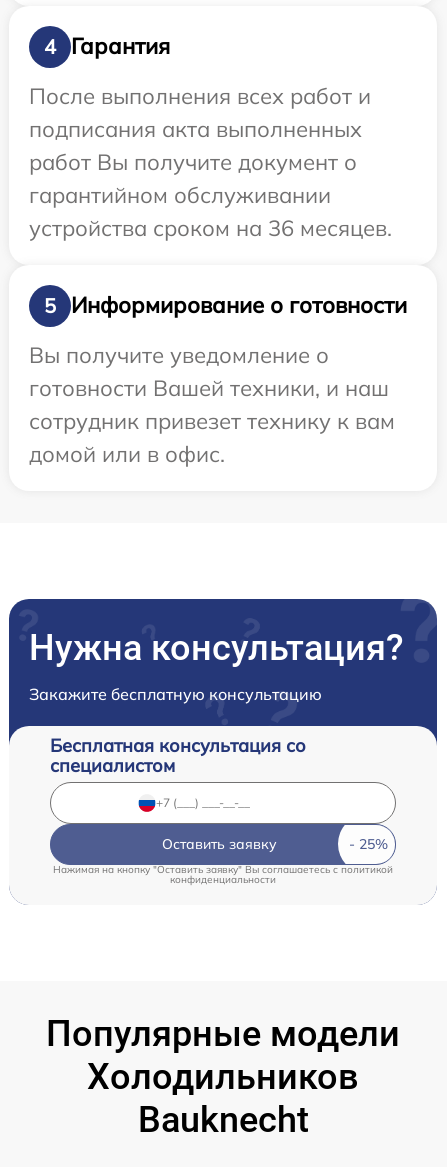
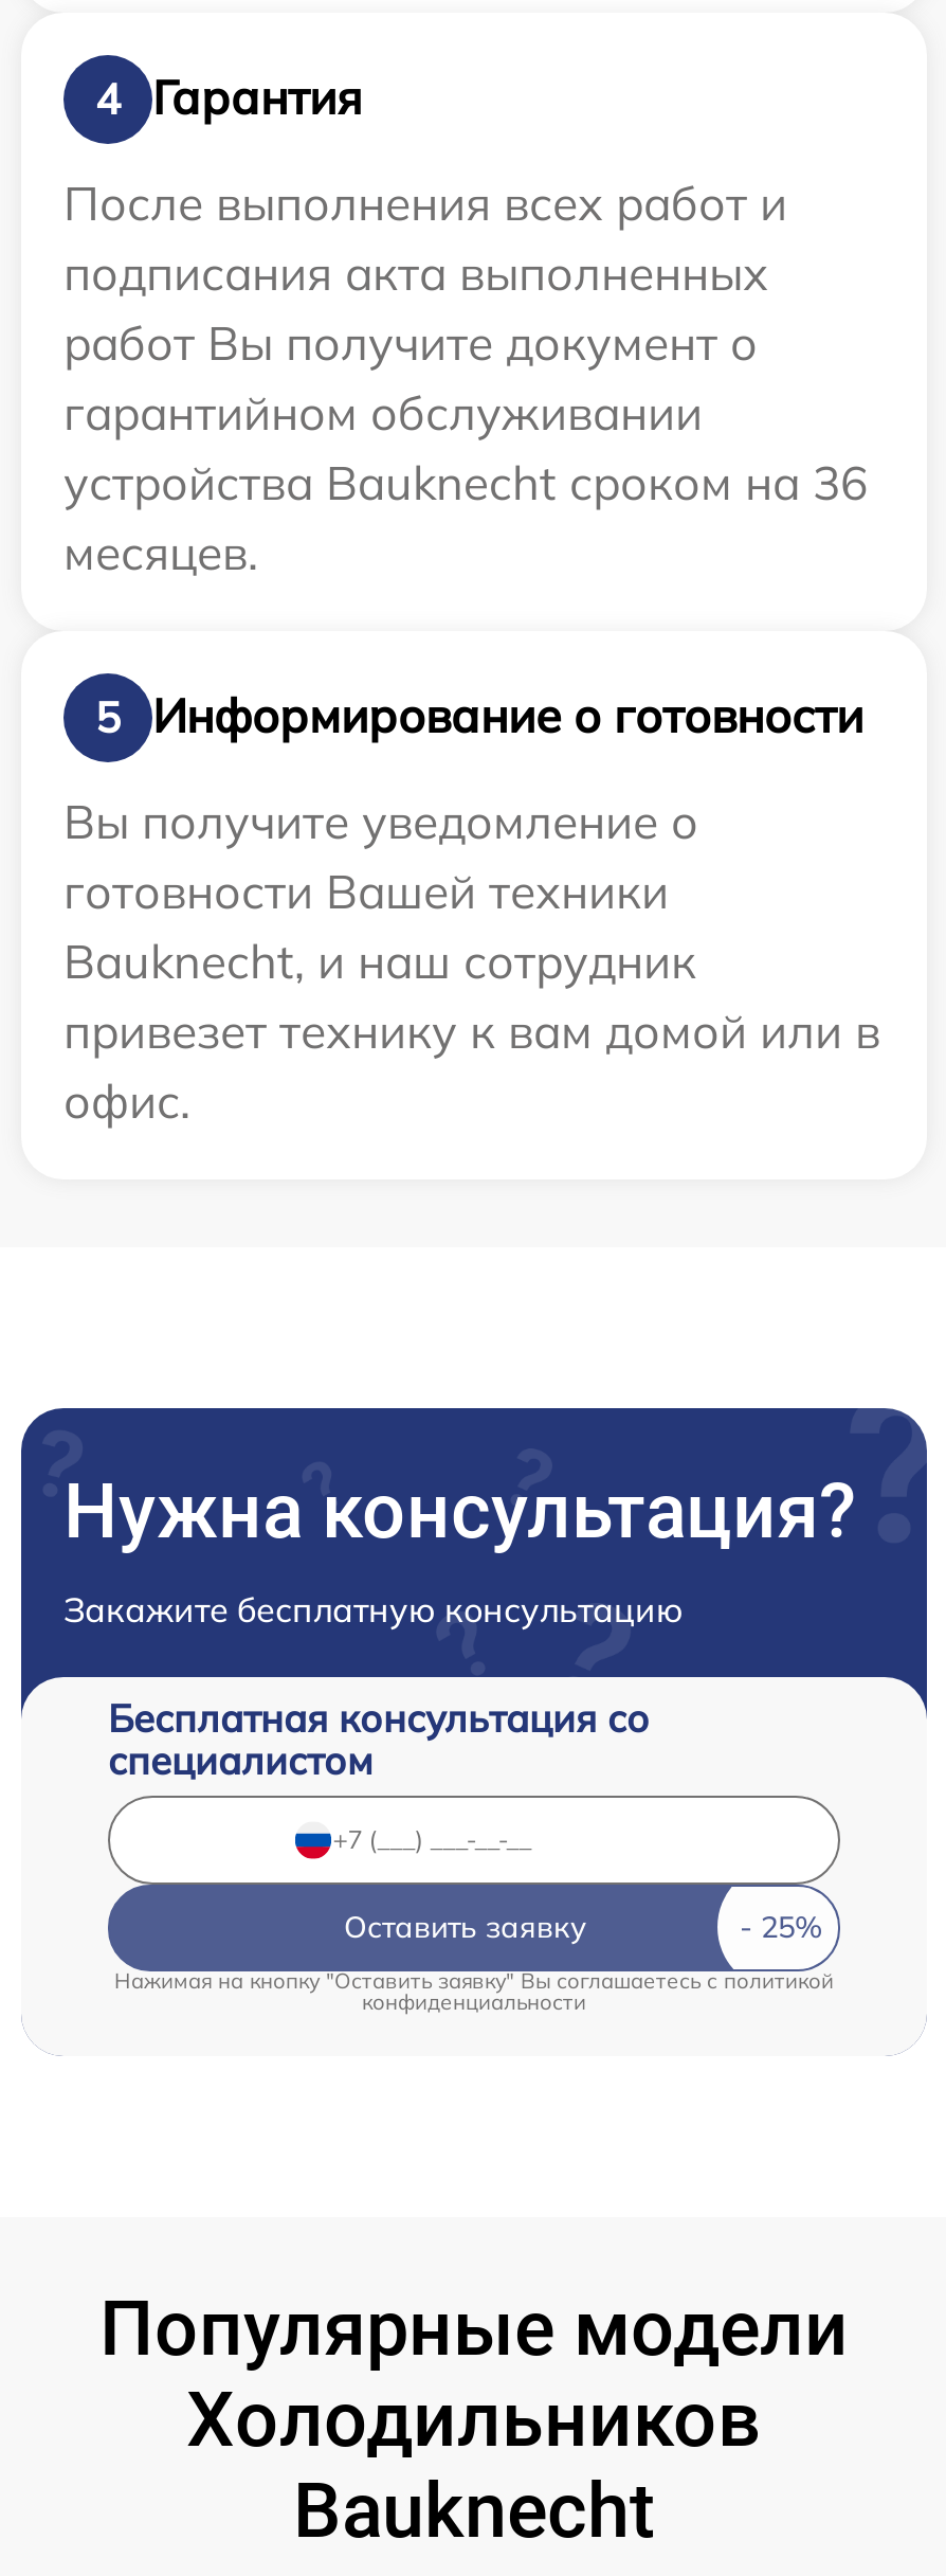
[29,214,392,242] устройства сроком на 36 месяцев. -> [63,453,868,582] устройства Bauknecht сроком на 36 | месяцев.
[29,374,395,468] готовности Вашей техники, и наш | сотрудник привезет технику к вам | домой или в офис. -> [63,861,880,1130] готовности Вашей техники | Bauknecht, и наш сотрудник | привезет технику к вам домой или в | офис.

